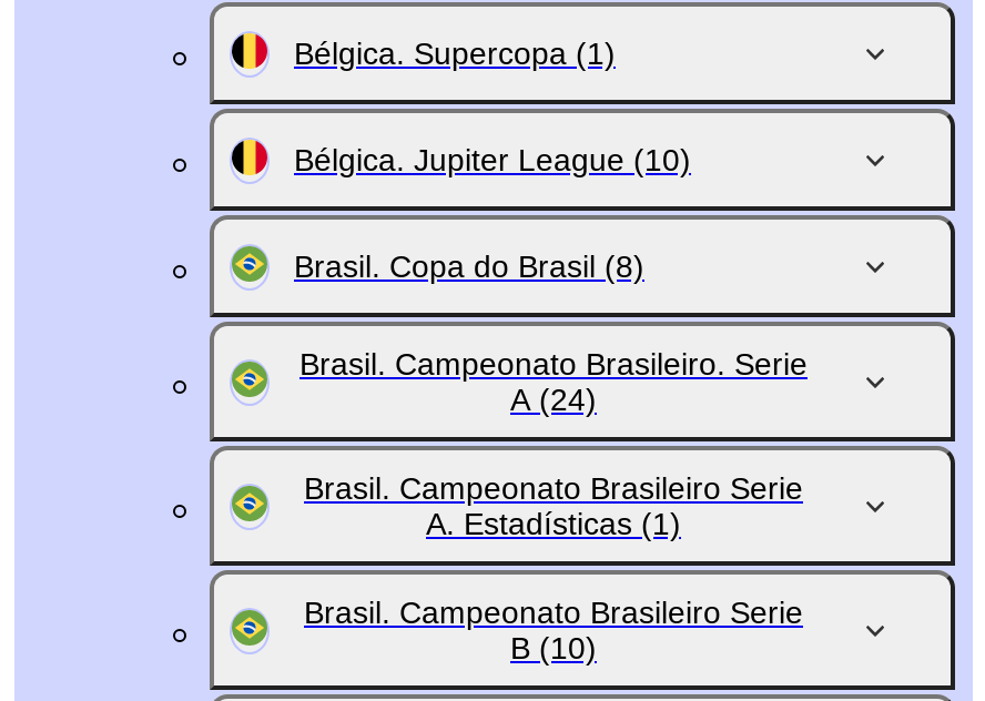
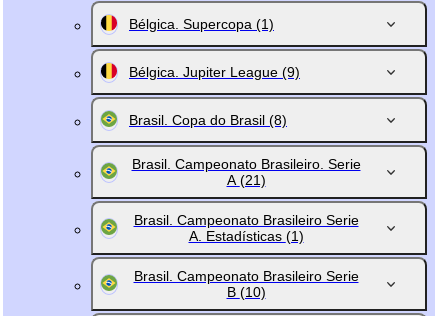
[294,142,691,177] Bélgica. Jupiter League (10) -> [129,64,300,80] Bélgica. Jupiter League (9)
[510,382,597,417] A (24) -> [226,172,265,188] A (21)

